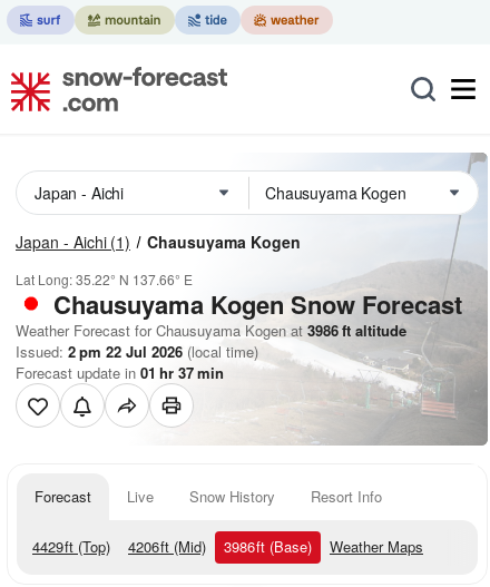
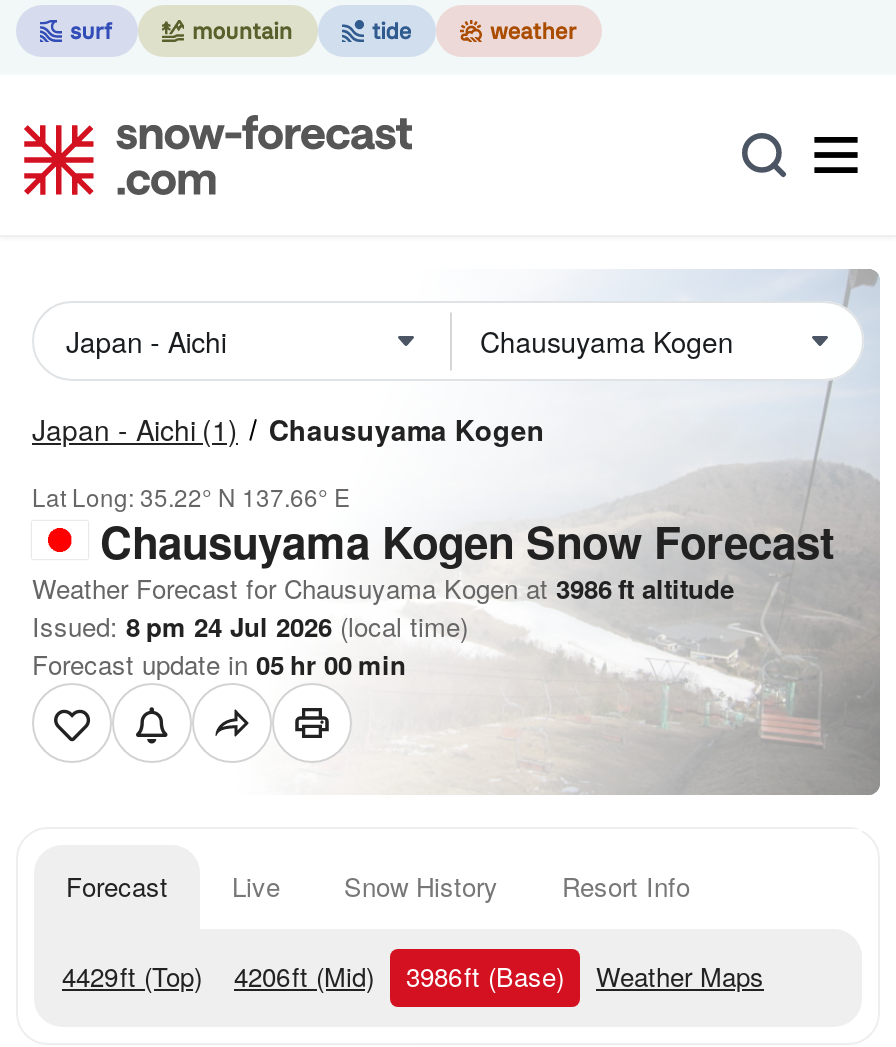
[16,341,258,362] Issued: 2 pm 22 Jul 2026 (local time) -> [32,607,468,645] Issued: 8 pm 24 Jul 2026 (local time)
[16,362,224,383] Forecast update in 01 hr 37 min -> [32,645,406,683] Forecast update in 05 hr 00 min

